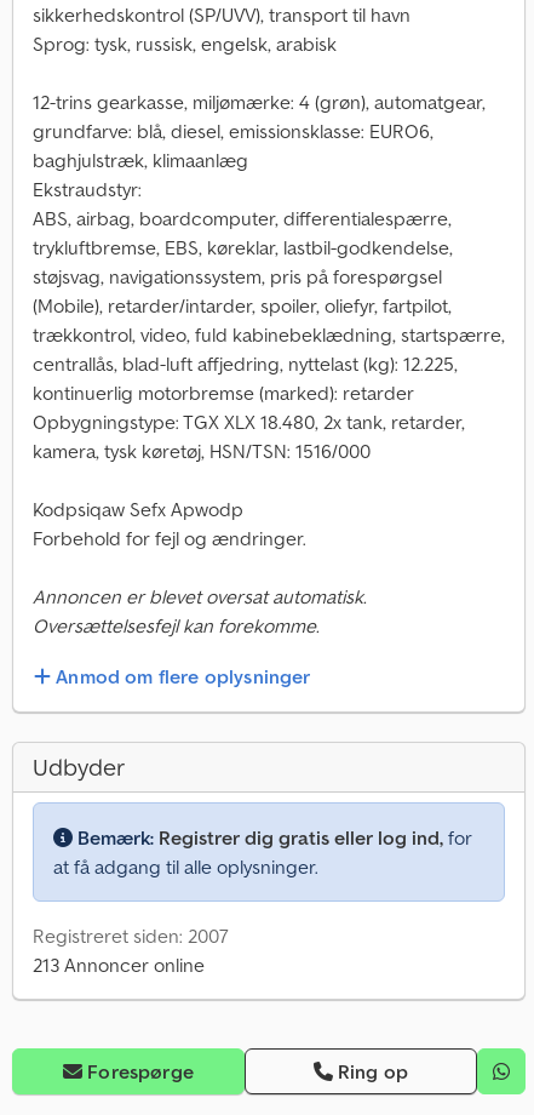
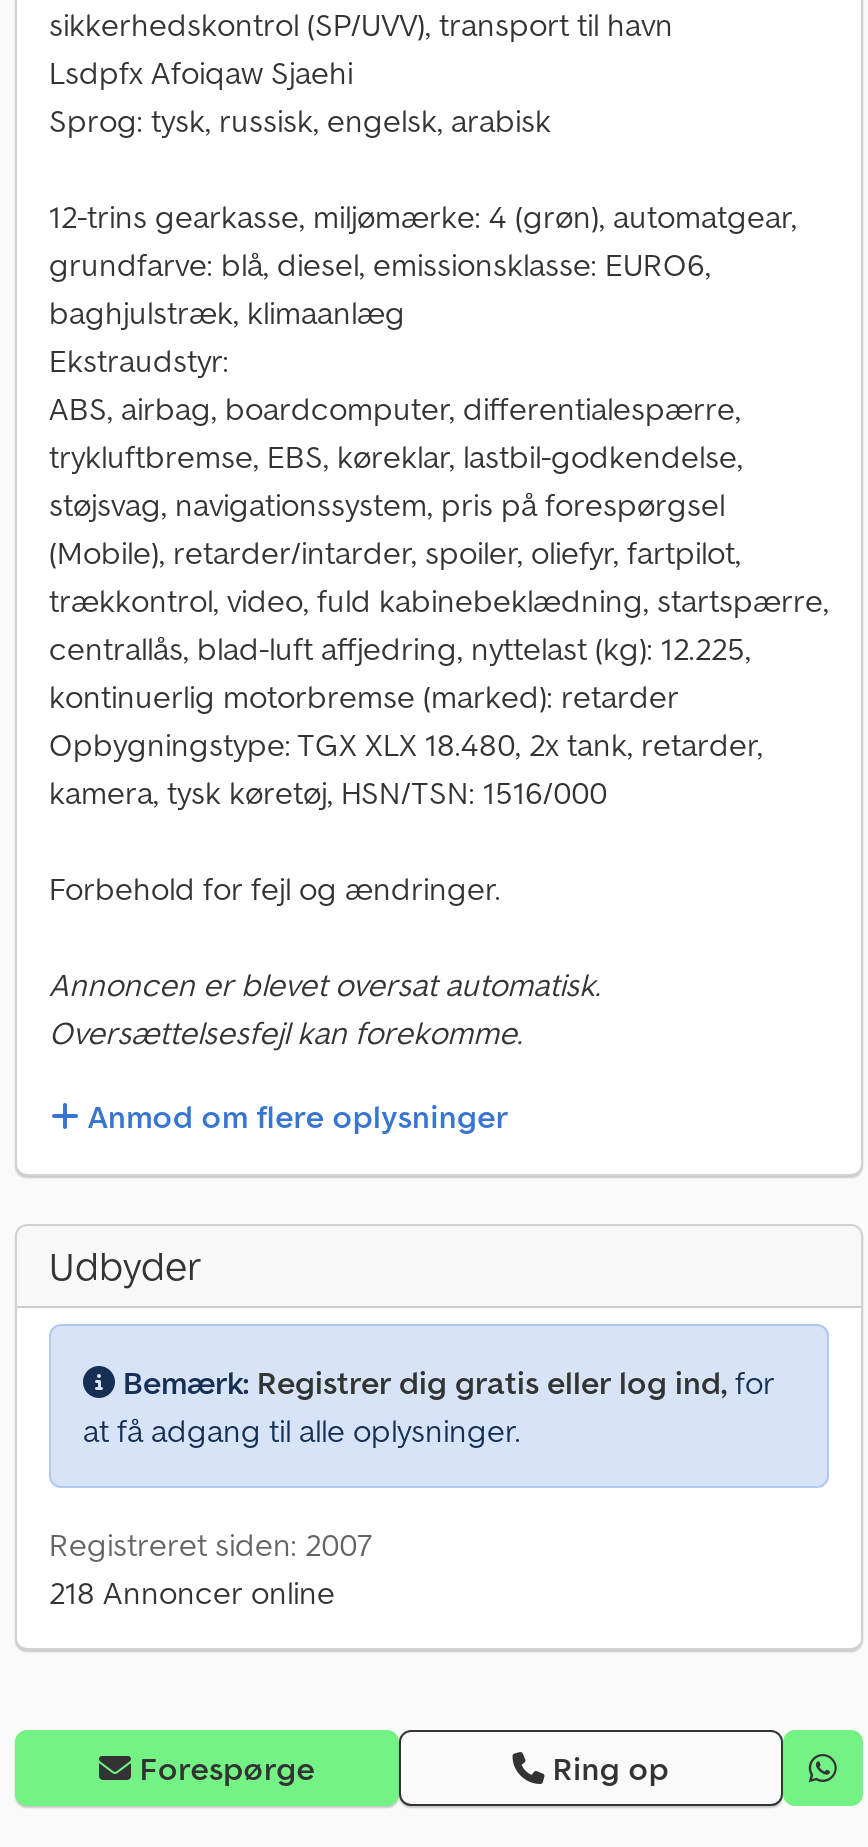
none -> [49,52,353,92] Lsdpfx Afoiqaw Sjaehi
moved [33,32,505,463] -> [49,100,829,812]: Sprog: tysk, russisk, engelsk, arabisk | 12-trins gearkasse, miljømærke: 4 (grøn), automatgear, | grundfarve: blå, diesel, emissionsklasse: EURO6, | ... | Opbygningstype: TGX XLX 18.480, 2x tank, retarder, | kamera, tysk køretøj, HSN/TSN: 1516/000
[33,497,243,521] Kodpsiqaw Sefx Apwodp -> none
[33,953,205,977] 213 Annoncer online -> [49,1572,335,1612] 218 Annoncer online

